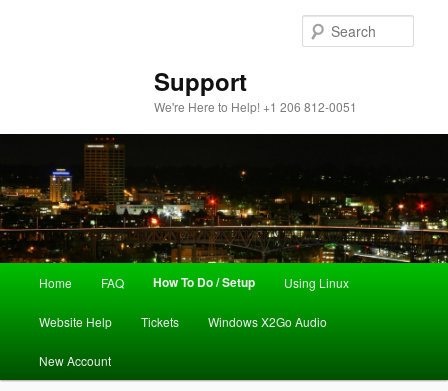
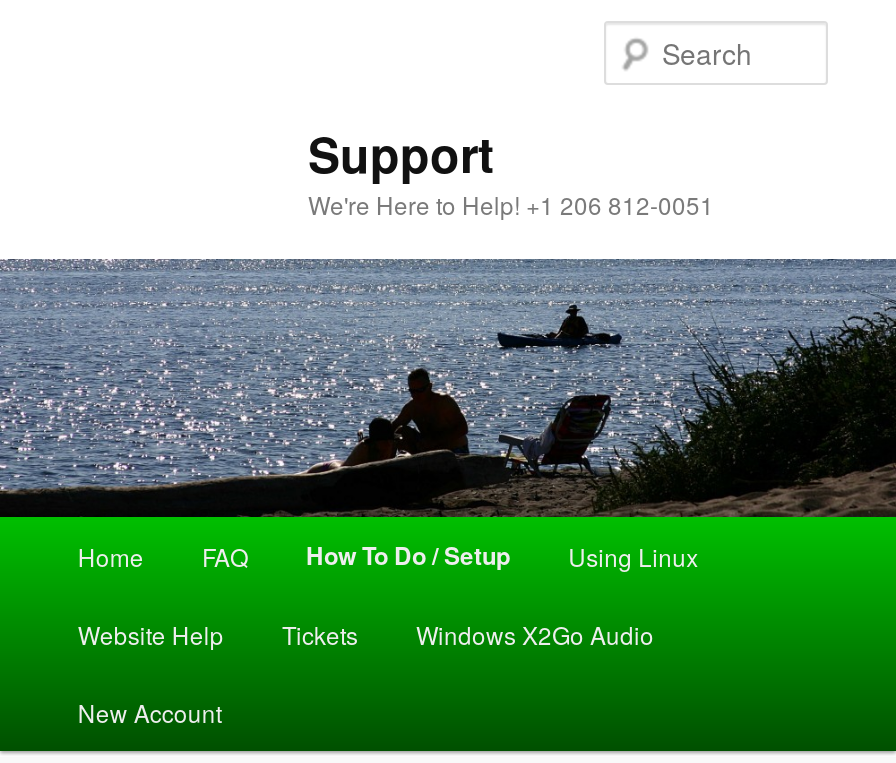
[3,133,445,264] [image] -> [6,257,890,519] [image]

